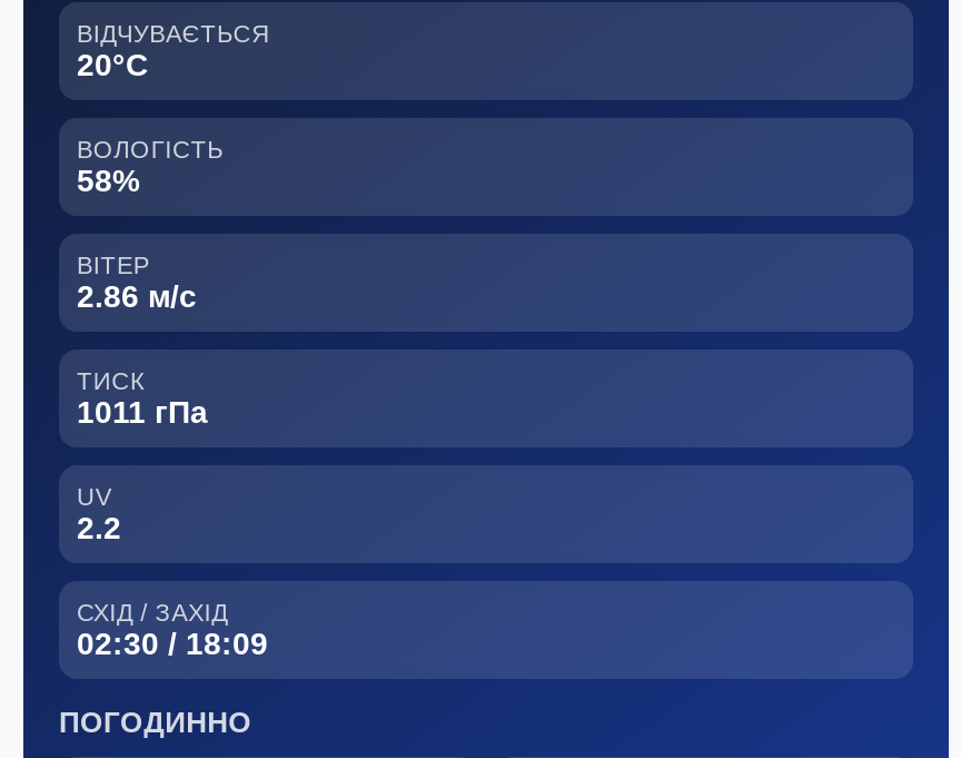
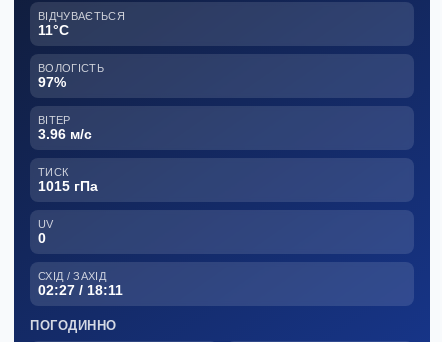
[77,47,148,82] 20°C -> [38,22,69,38] 11°C
[77,163,139,198] 58% -> [38,74,66,90] 97%
[77,278,197,314] 2.86 м/с -> [38,126,92,142] 3.96 м/с
[77,394,208,430] 1011 гПа -> [38,178,98,194] 1015 гПа
[77,510,121,545] 2.2 -> [38,230,46,246] 0
[77,626,268,661] 02:30 / 18:09 -> [38,282,123,298] 02:27 / 18:11

